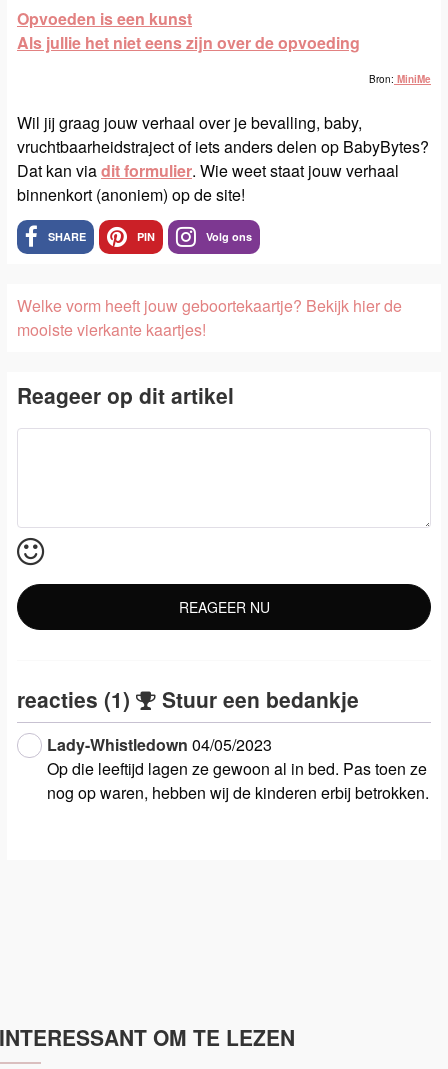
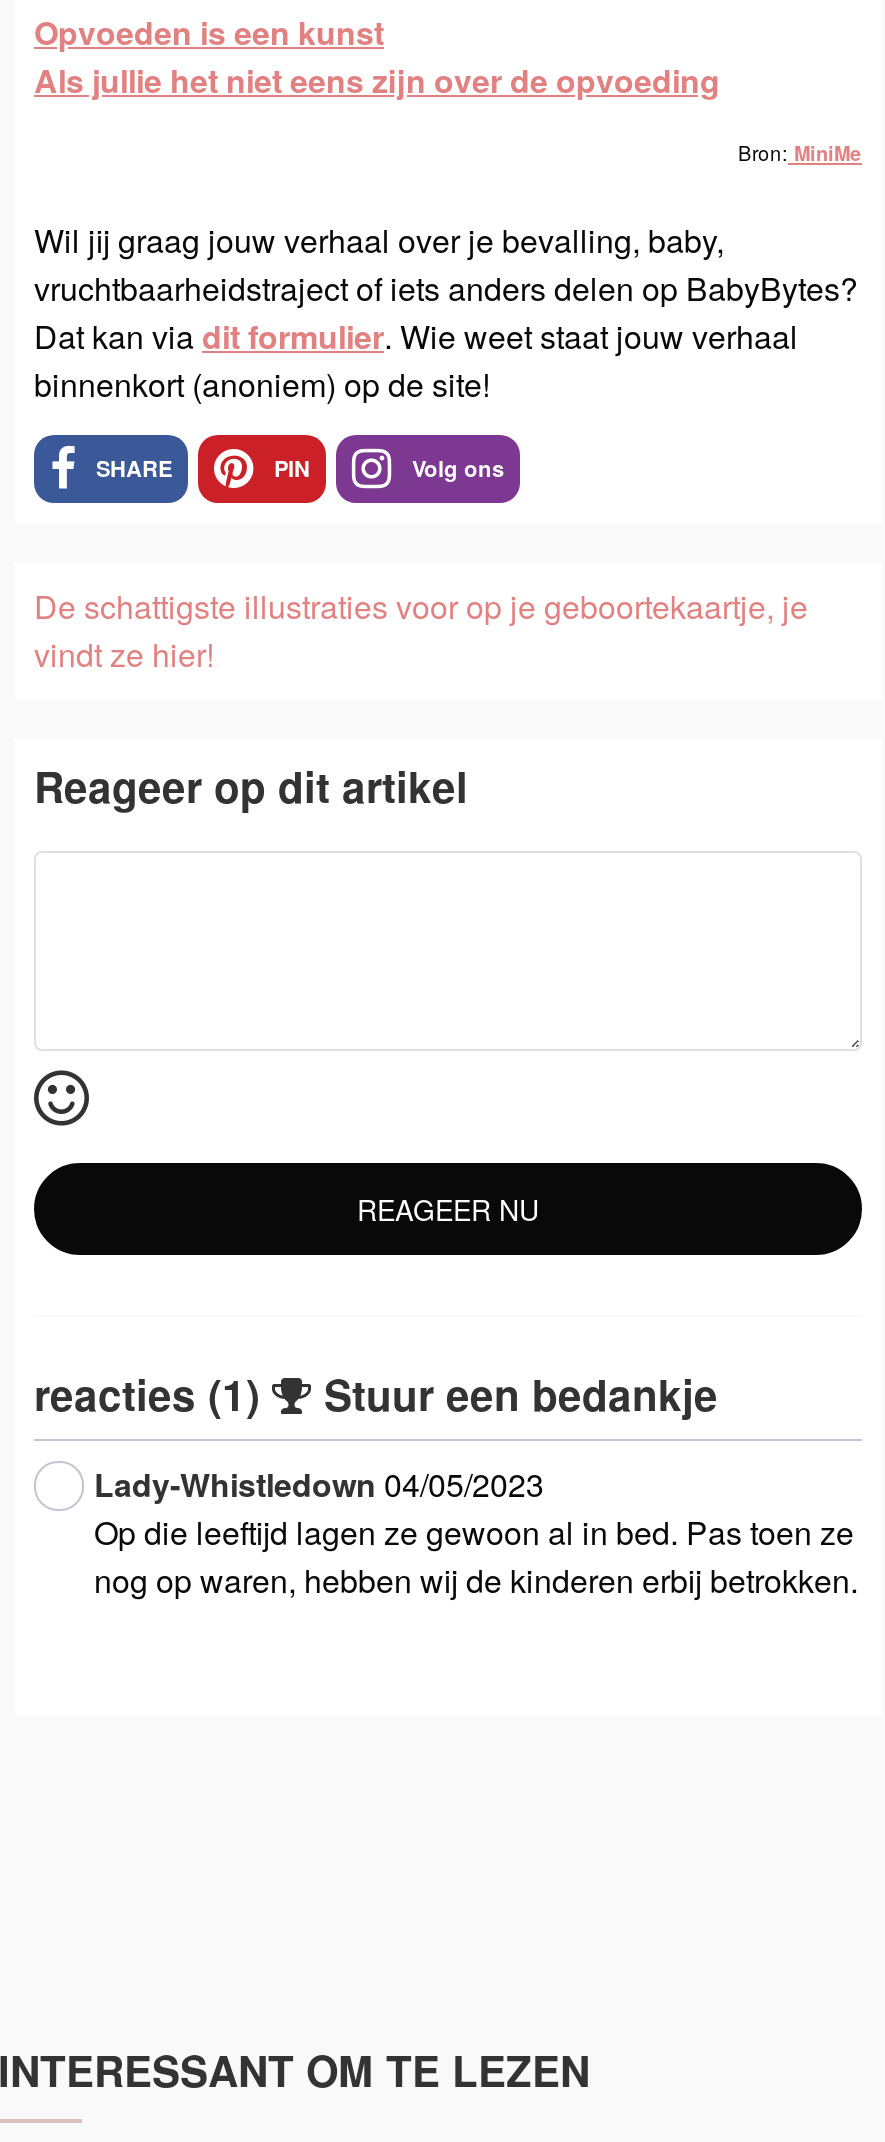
[17,294,402,341] Welke vorm heeft jouw geboortekaartje? Bekijk hier de | mooiste vierkante kaartjes! -> [34,583,808,677] De schattigste illustraties voor op je geboortekaartje, je | vindt ze hier!

